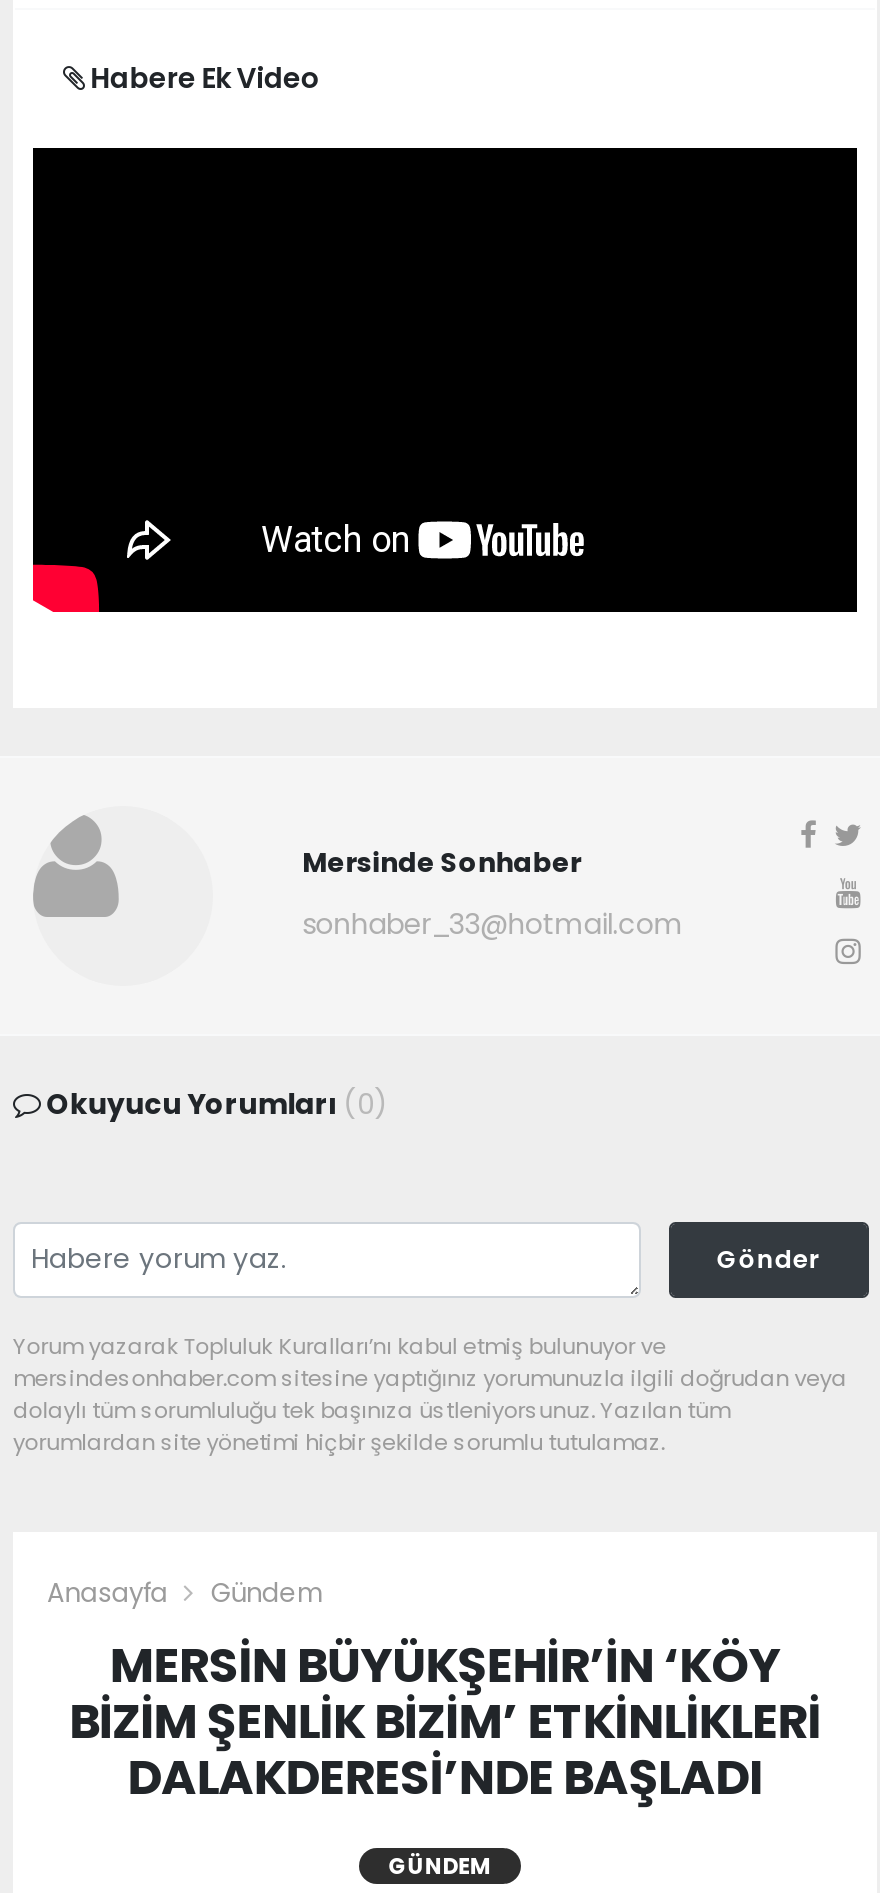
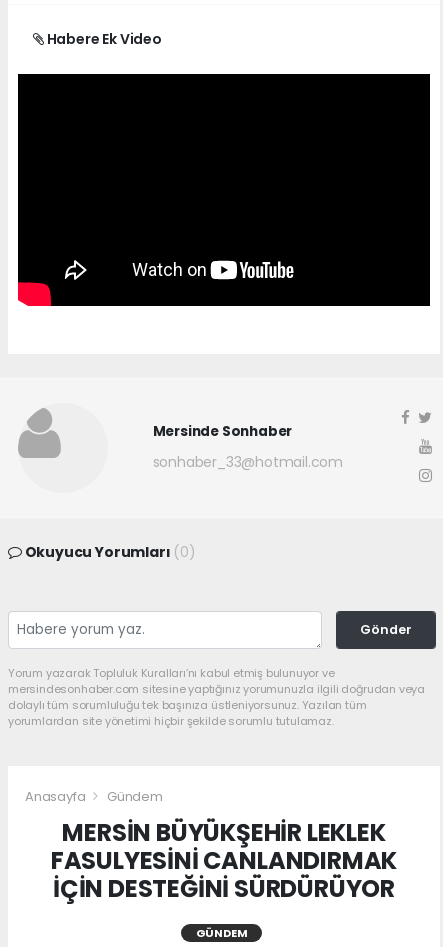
[69,1633,821,1811] MERSİN BÜYÜKŞEHİR’İN ‘KÖY | BİZİM ŞENLİK BİZİM’ ETKİNLİKLERİ | DALAKDERESİ’NDE BAŞLADI -> [51,816,397,905] MERSİN BÜYÜKŞEHİR LEKLEK | FASULYESİNİ CANLANDIRMAK | İÇİN DESTEĞİNİ SÜRDÜRÜYOR

